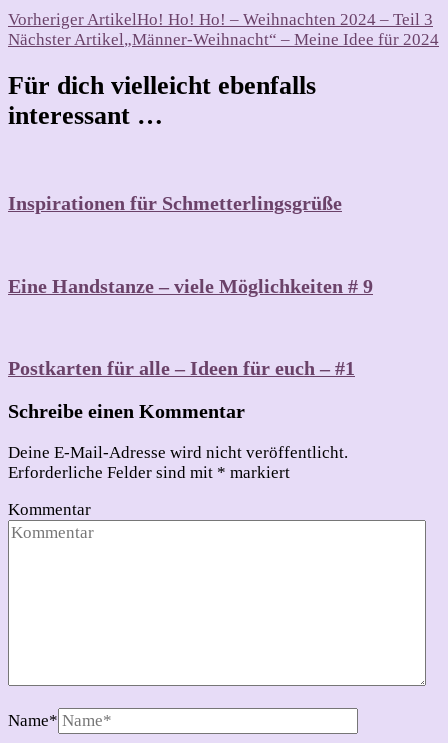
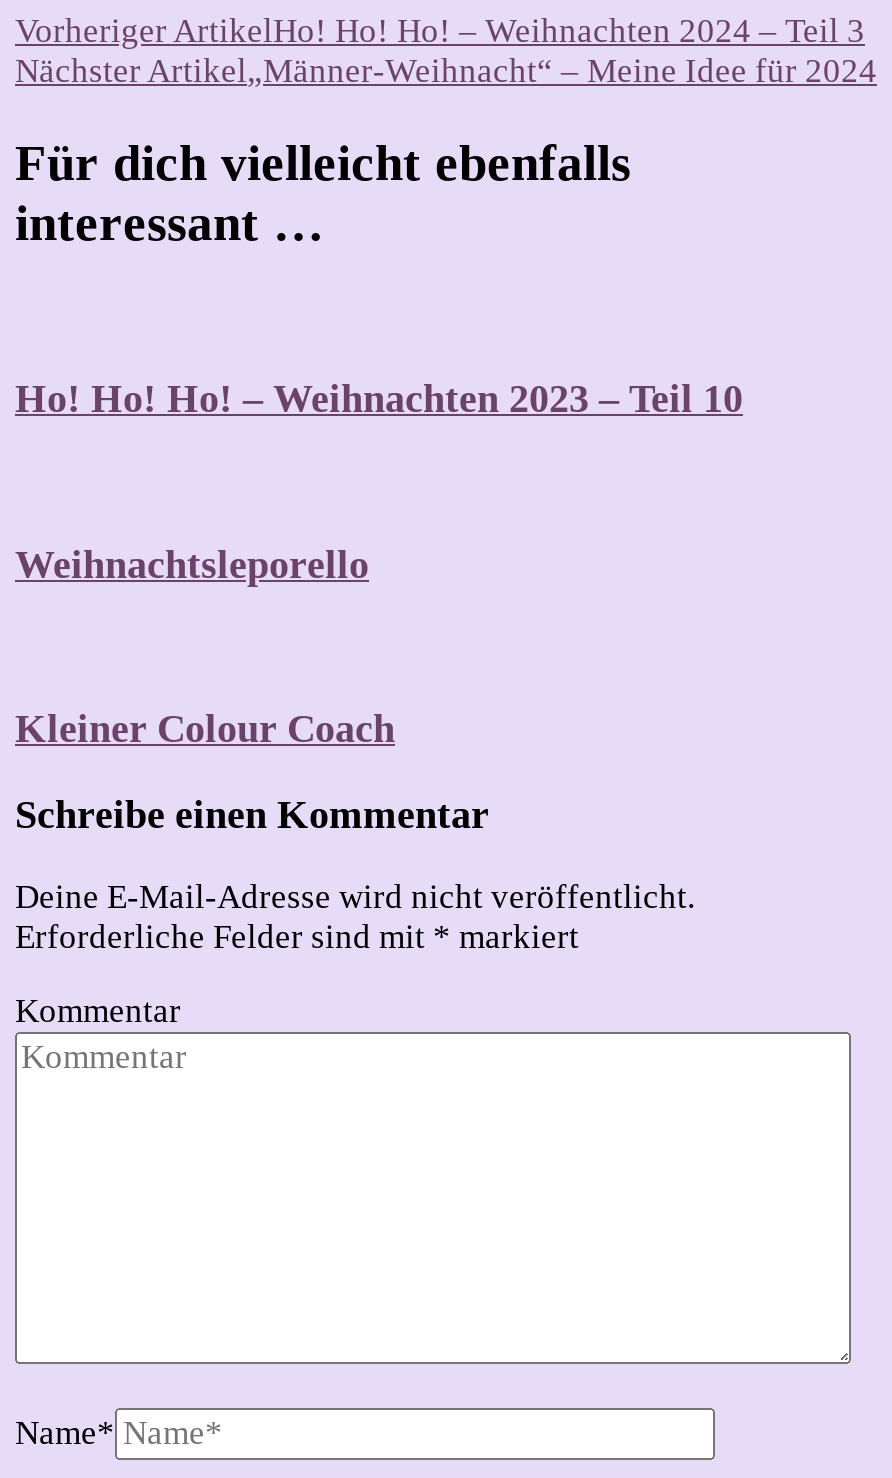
[8,192,342,214] Inspirationen für Schmetterlingsgrüße -> [15,376,743,420] Ho! Ho! Ho! – Weihnachten 2023 – Teil 10
[8,275,373,297] Eine Handstanze – viele Möglichkeiten # 9 -> [15,541,369,585] Weihnachtsleporello
[8,357,355,379] Postkarten für alle – Ideen für euch – #1 -> [15,707,395,751] Kleiner Colour Coach

